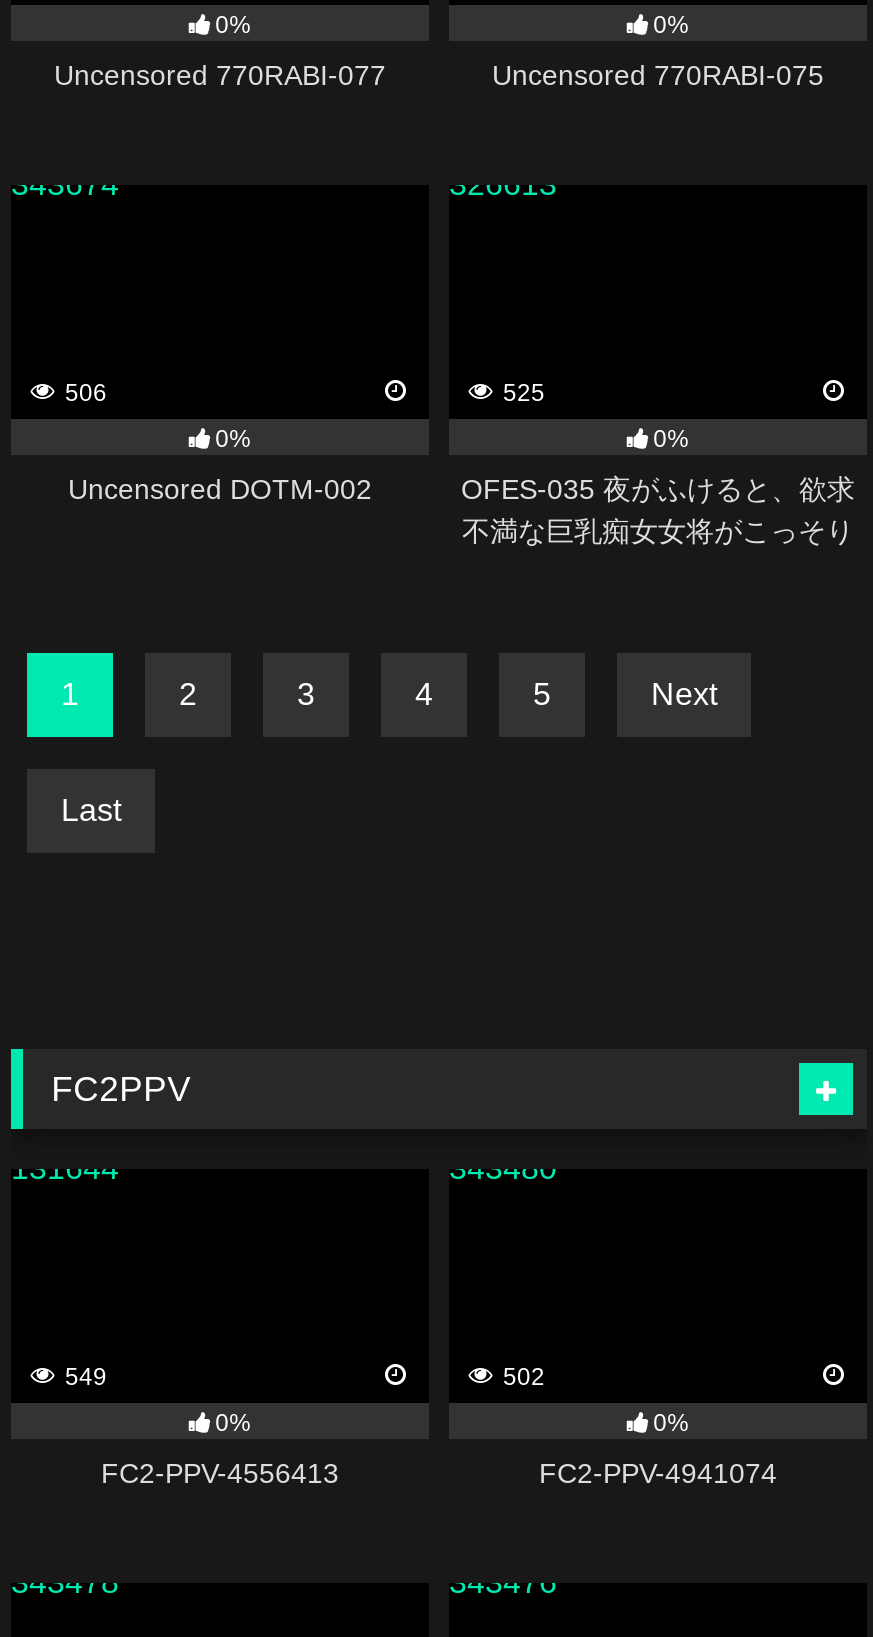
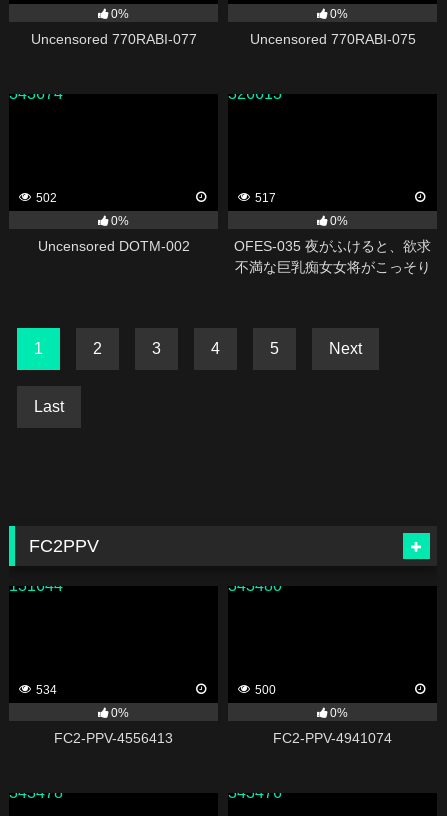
[59,379,107,407] 506 -> [33,191,57,205] 502
[497,379,545,407] 525 -> [252,191,276,205] 517
[59,1363,107,1391] 549 -> [33,683,57,697] 534
[497,1363,545,1391] 502 -> [252,683,276,697] 500

